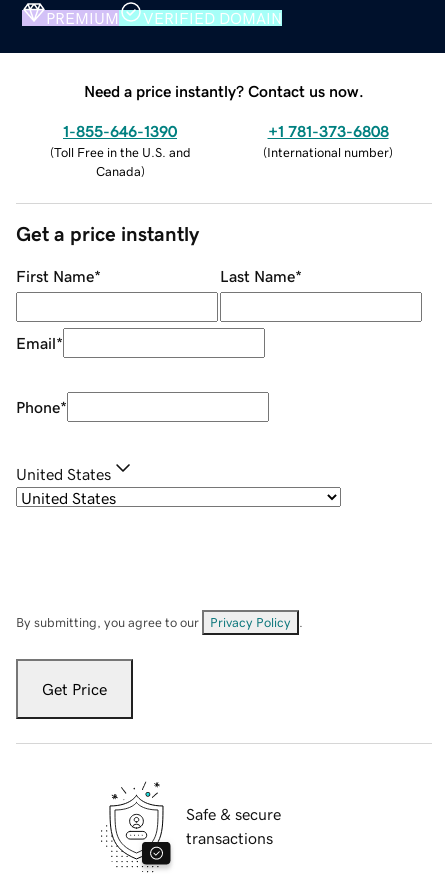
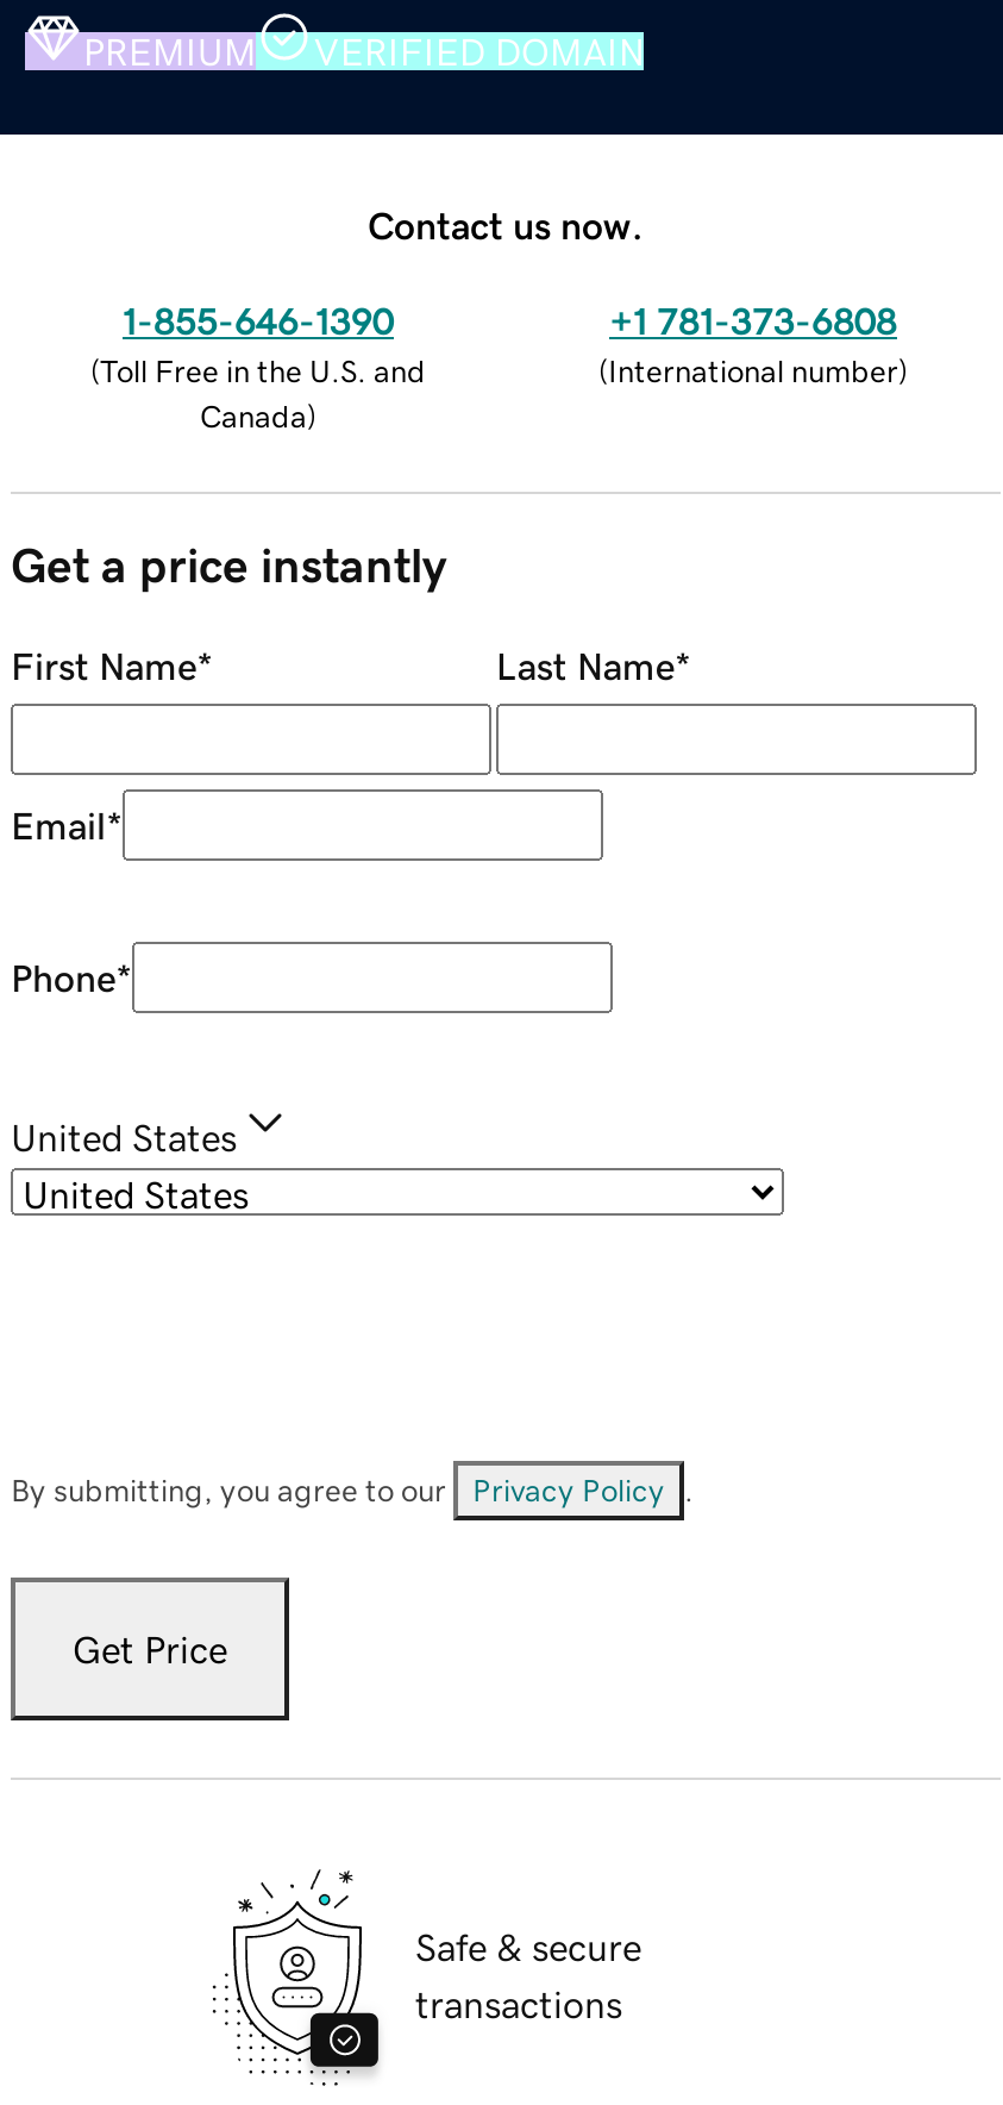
[84,83,364,99] Need a price instantly? Contact us now. -> [368,205,644,243] Contact us now.

